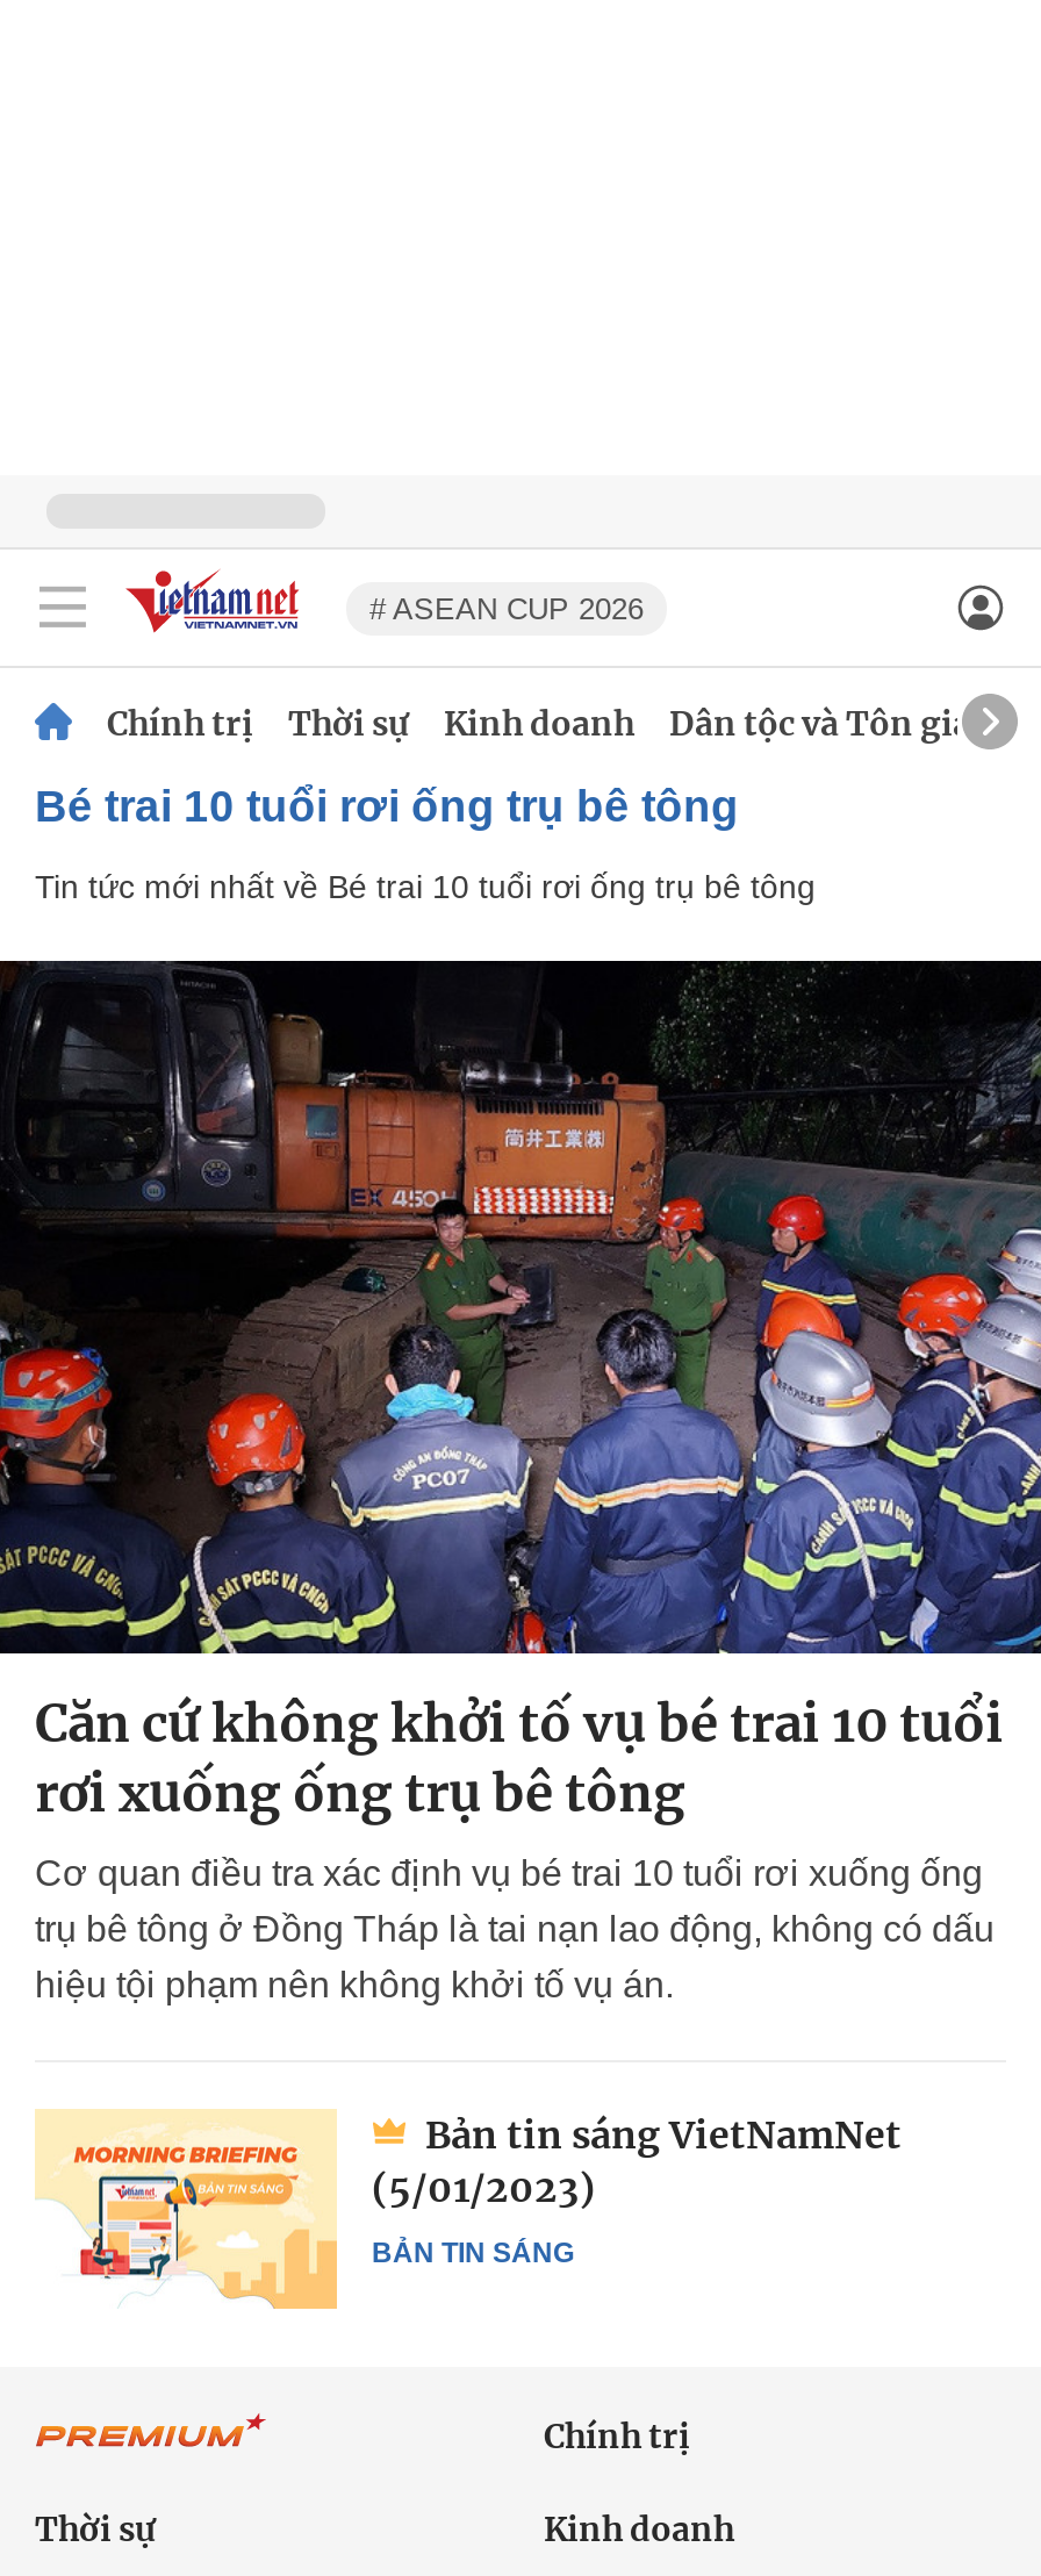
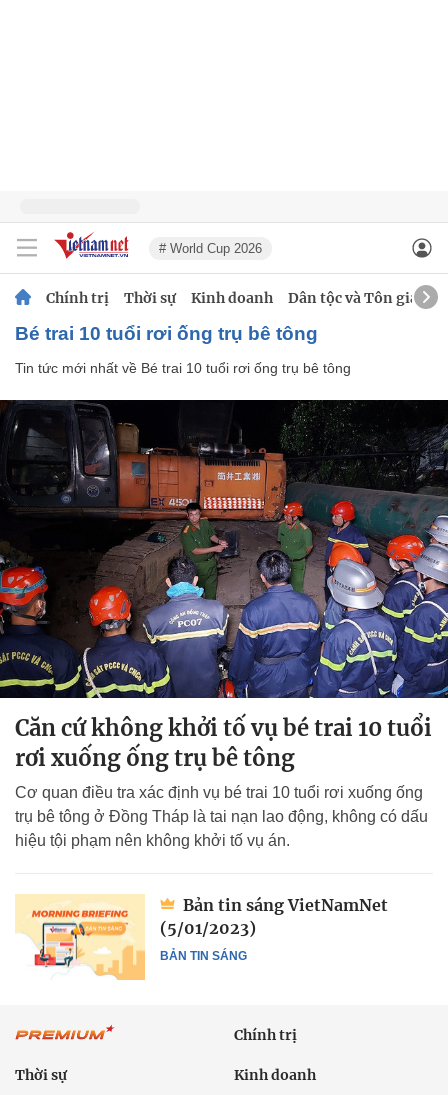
[369,590,644,625] # ASEAN CUP 2026 -> [159,240,262,255] # World Cup 2026

